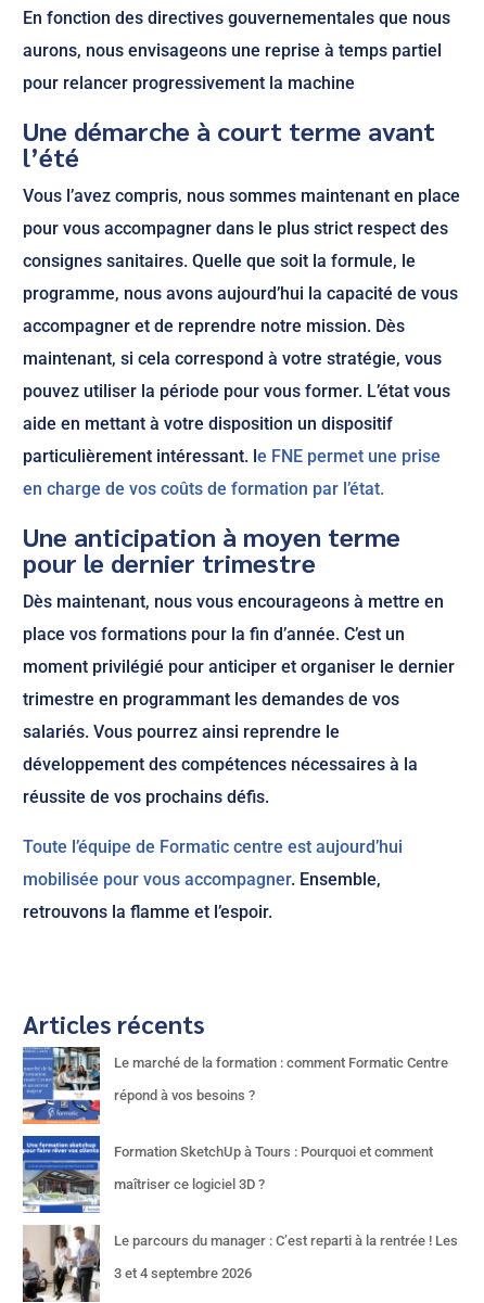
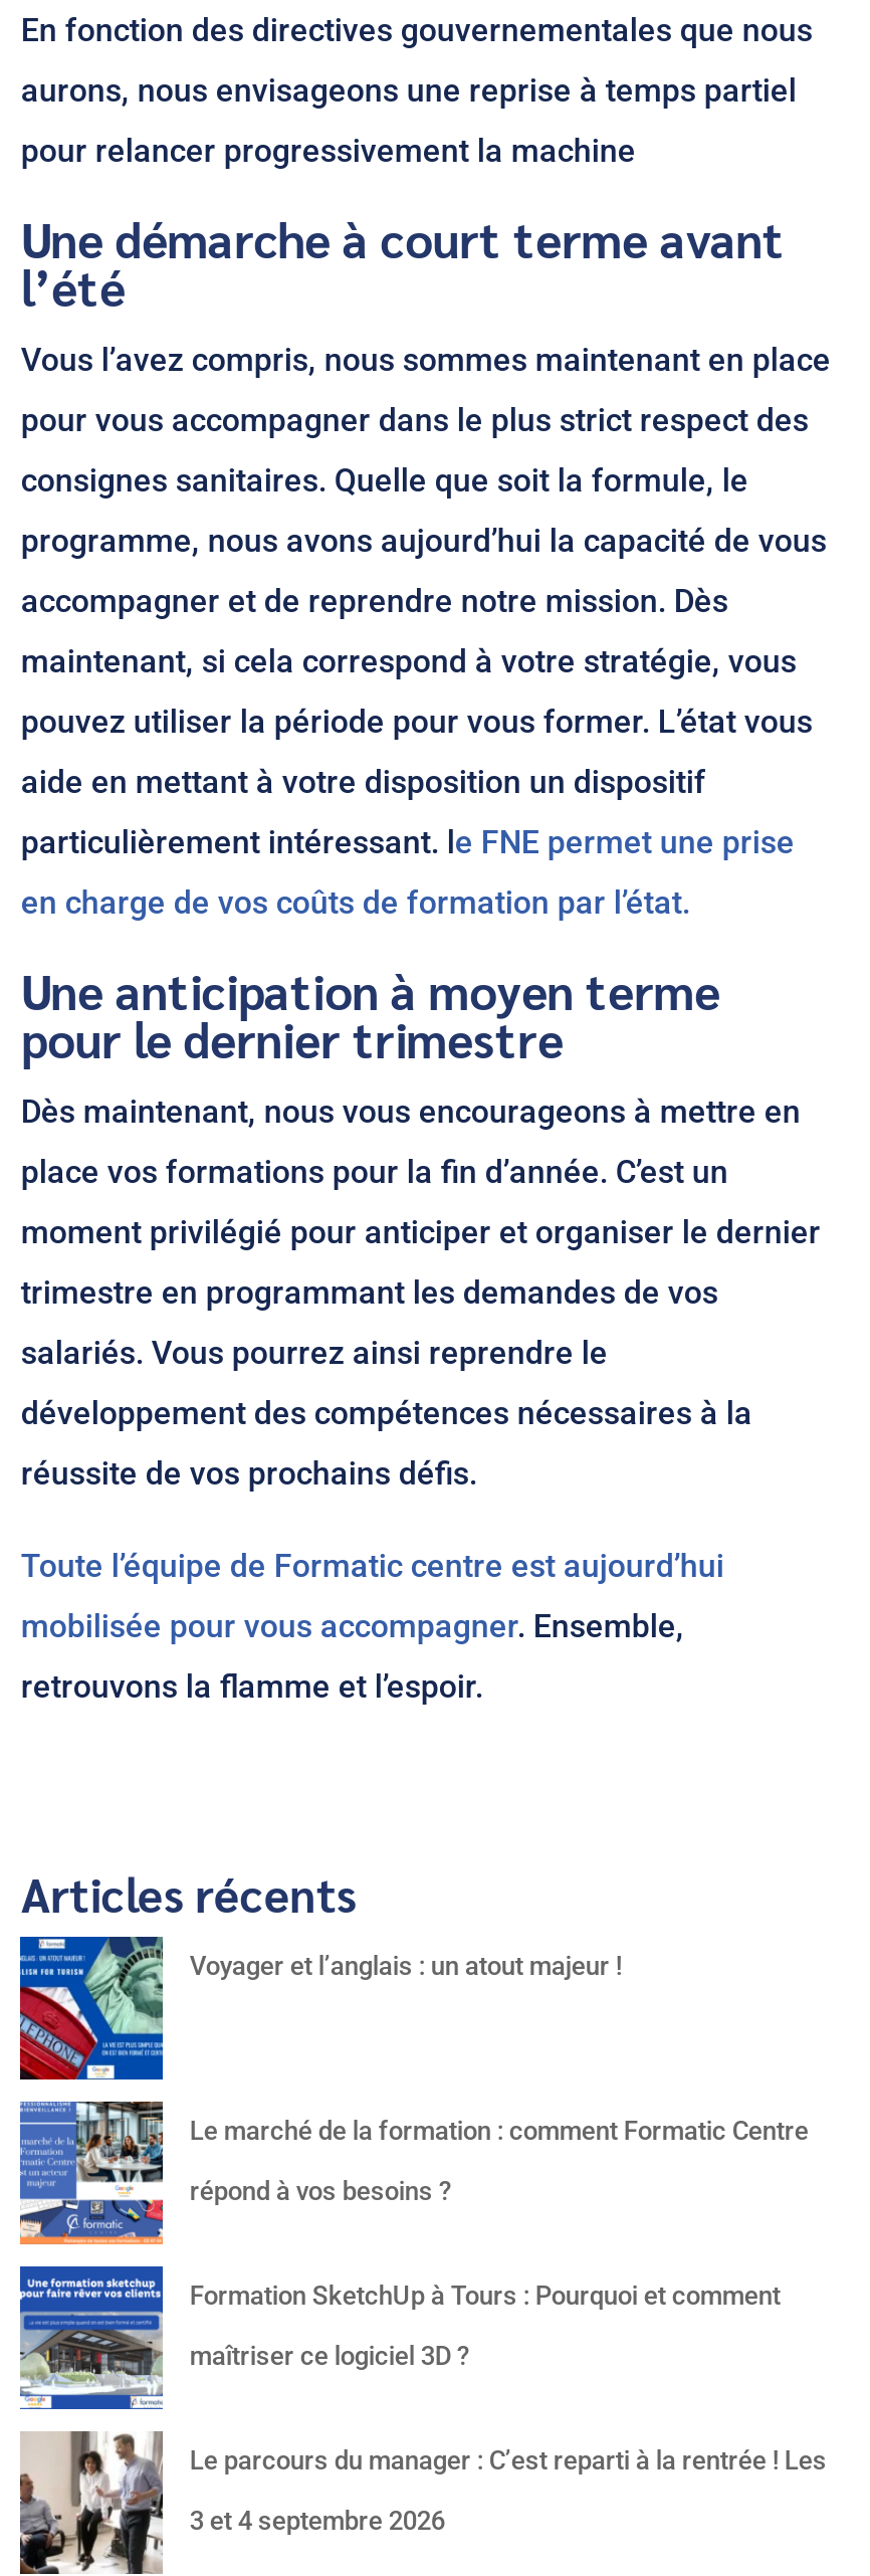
none -> [18,1935,622,2082] [image] | Voyager et l’anglais : un atout majeur !

